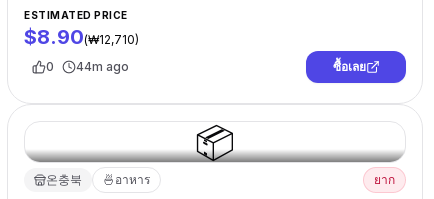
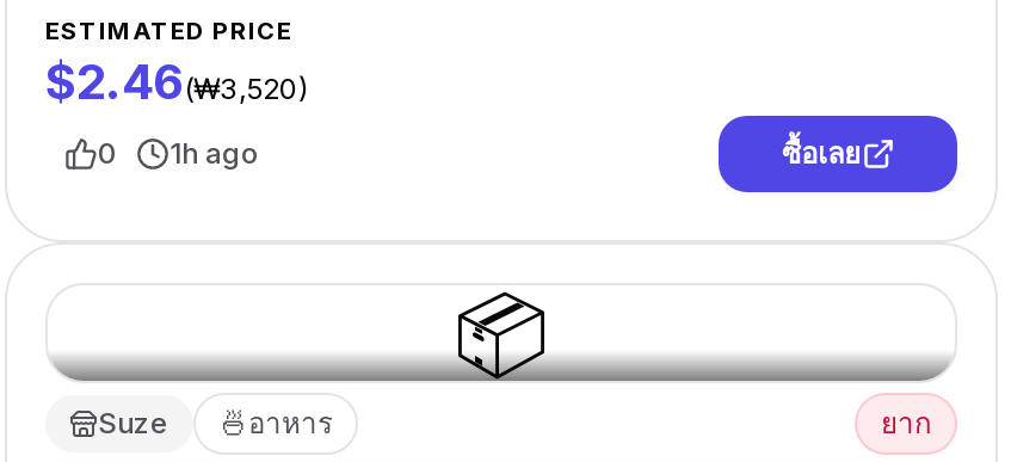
[24,25,139,49] $8.90(₩12,710) -> [45,54,308,111] $2.46(₩3,520)
[46,59,129,74] 0 44m ago -> [98,135,260,171] 0 1h ago
[46,172,82,187] 온충북 -> [98,405,169,441] Suze

